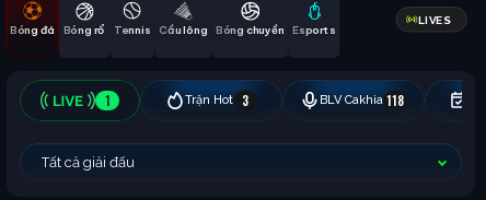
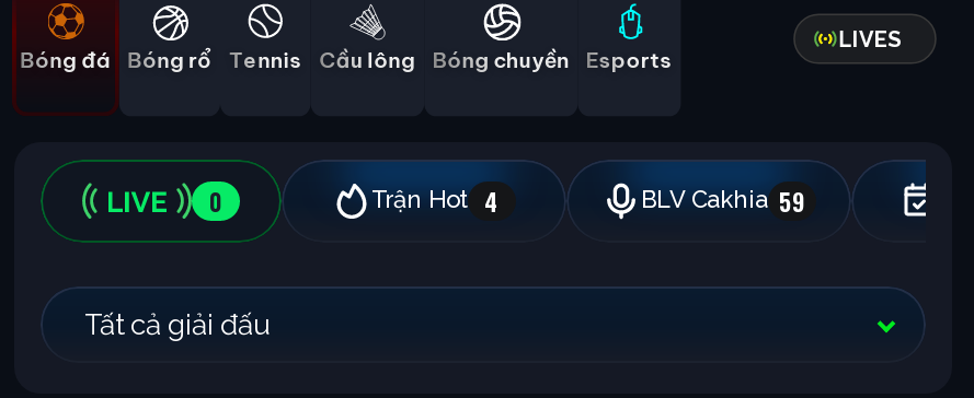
[105,91,404,109] 1 | Trận Hot | 3 | BLV Cakhia 118 -> [209,183,805,218] 0 | Trận Hot 4 | BLV Cakhia 59

